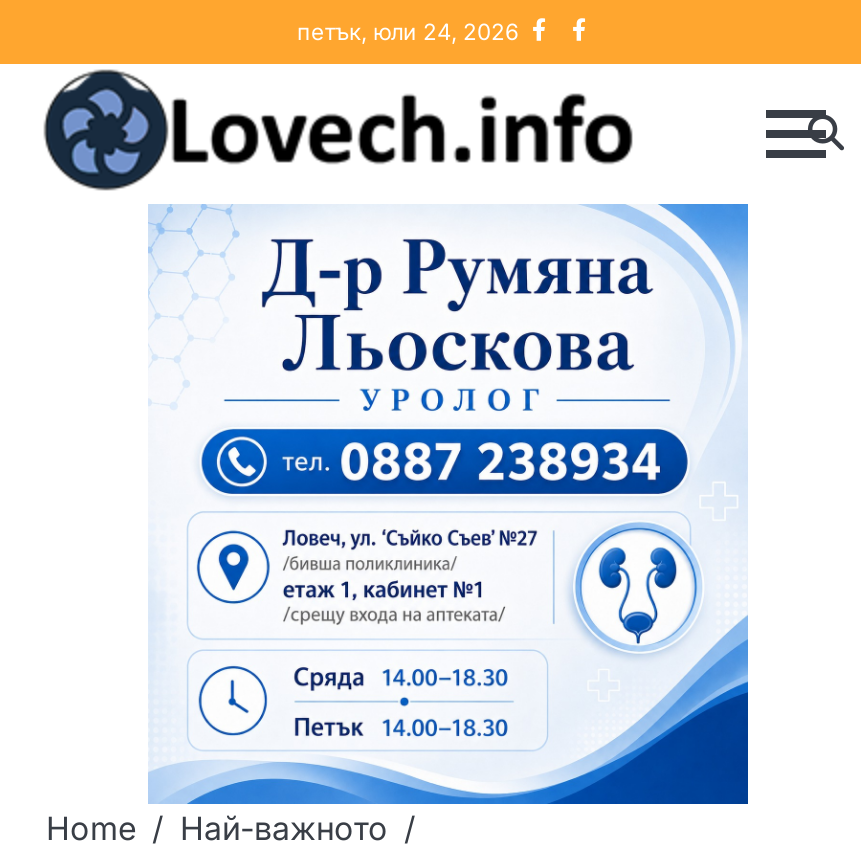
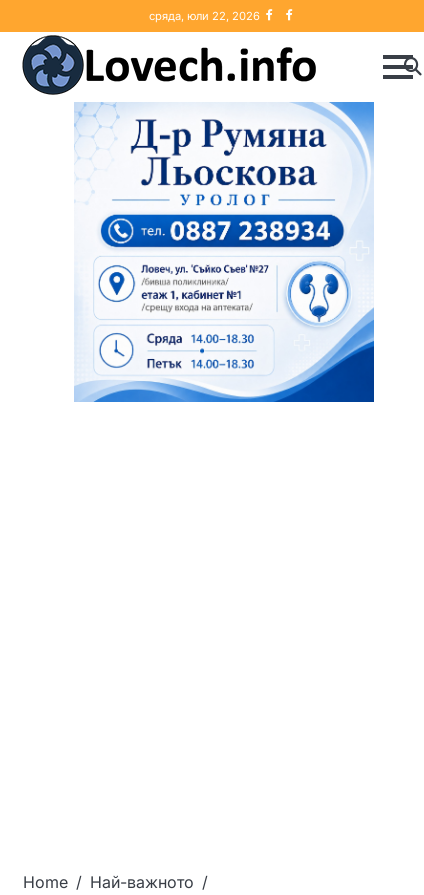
[297,17,519,45] петък, юли 24, 2026 -> [148,8,259,22] сряда, юли 22, 2026

